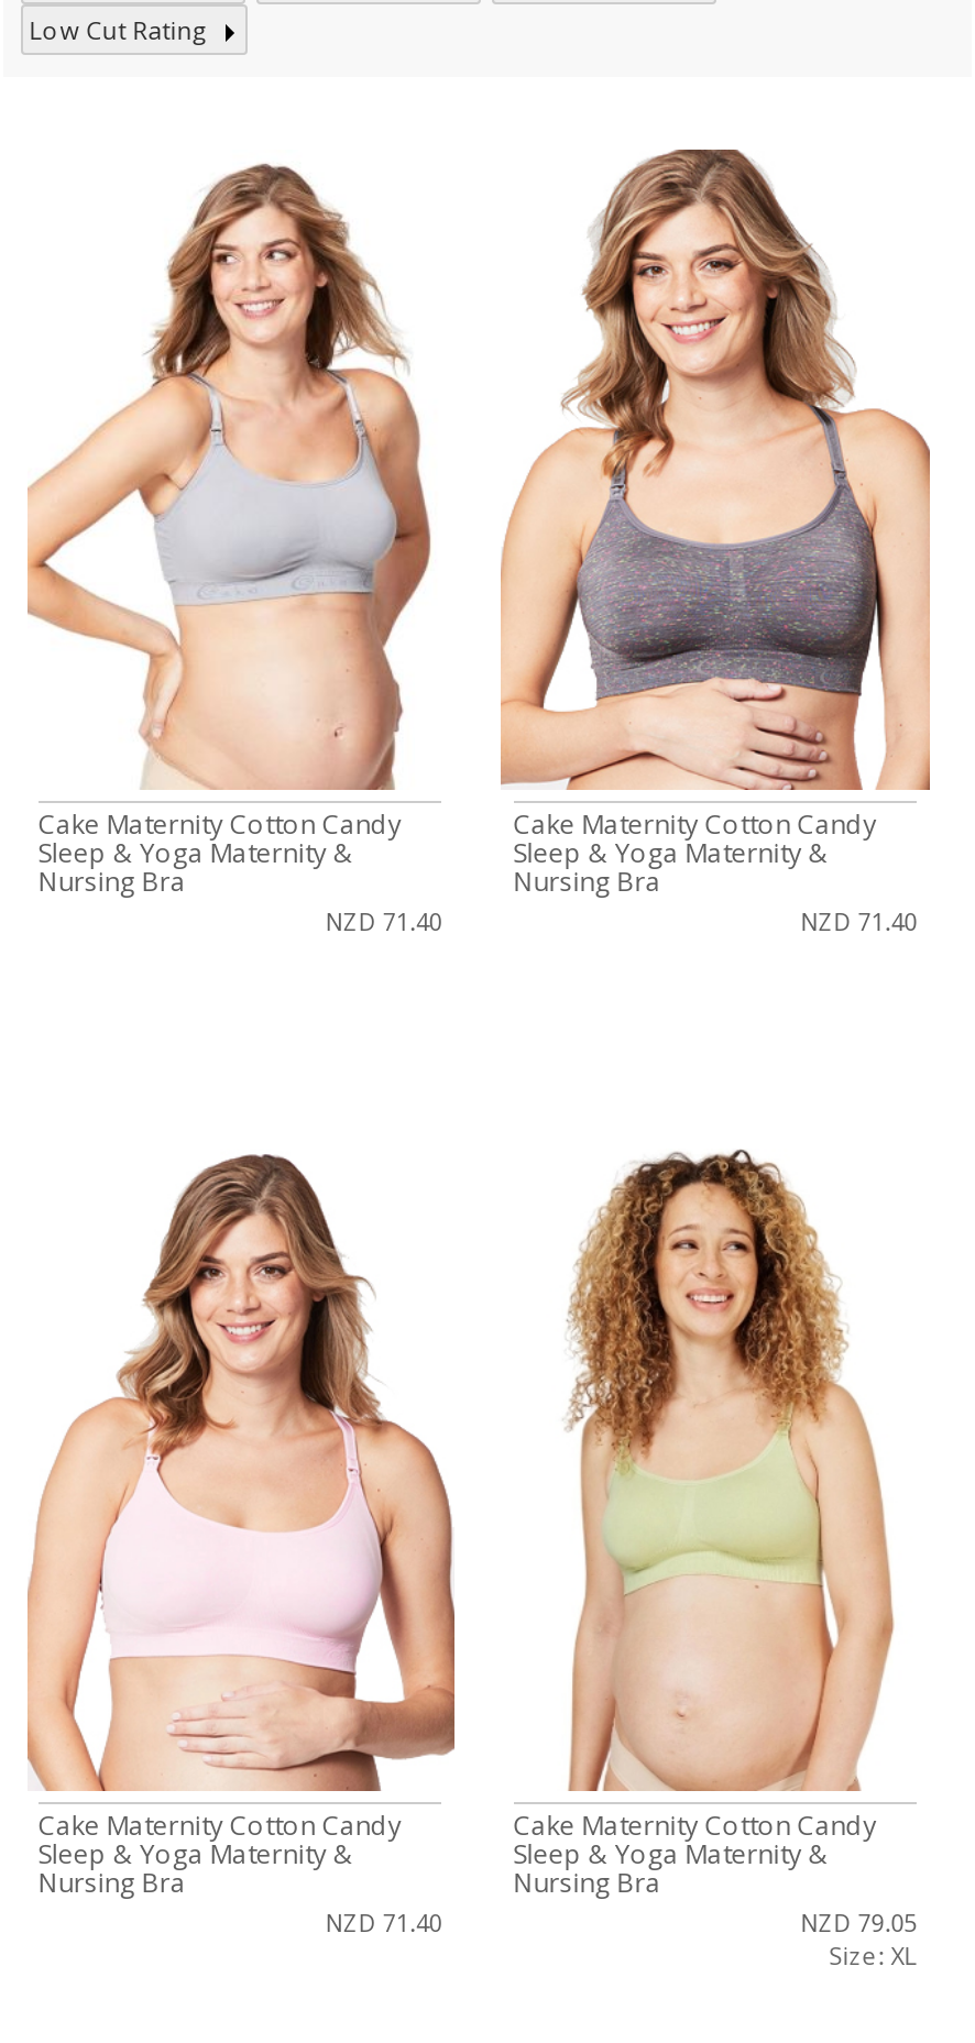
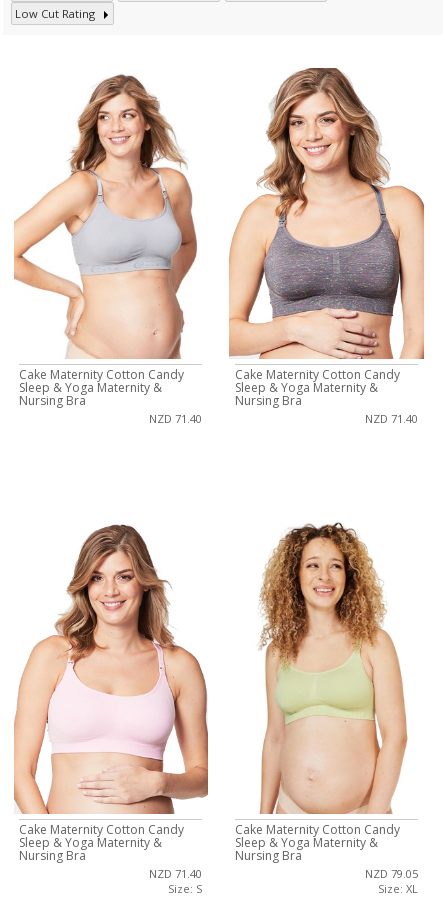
none -> [168,881,202,896] Size: S

